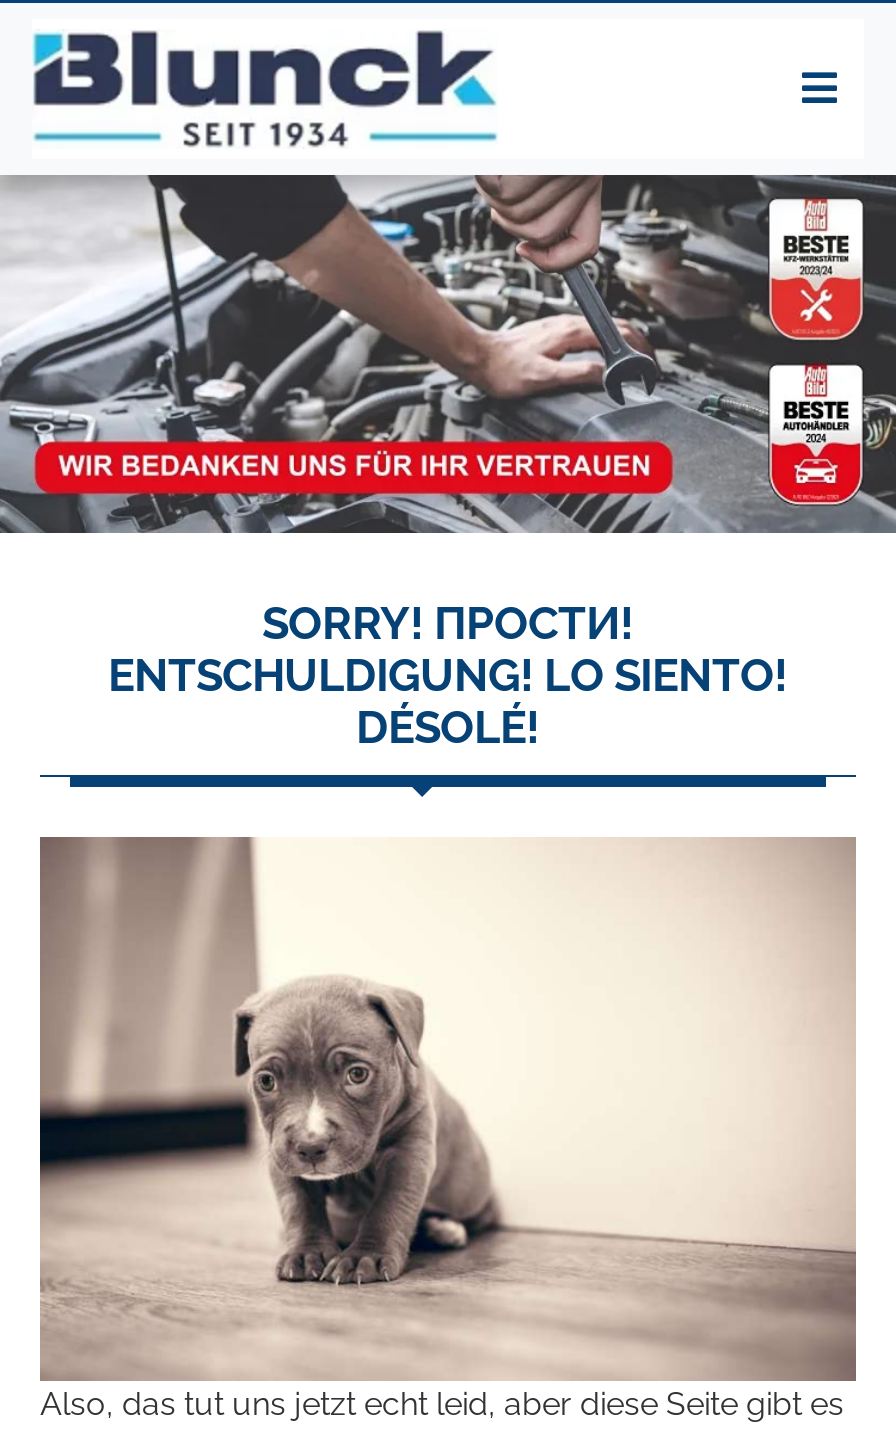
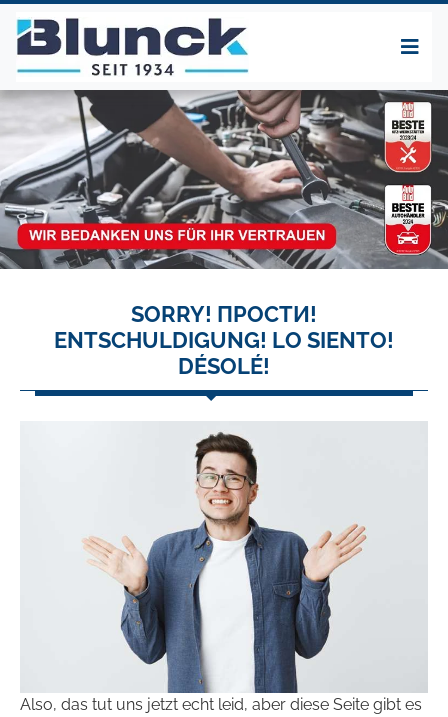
[38,835,856,1381] [image] -> [20,421,427,693] [image]

